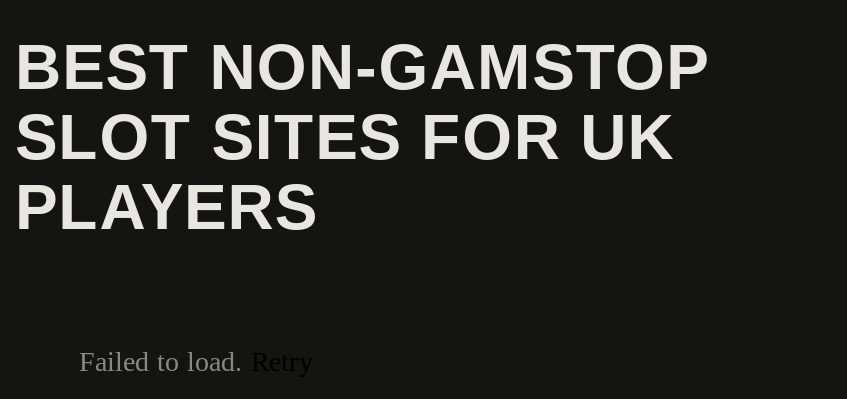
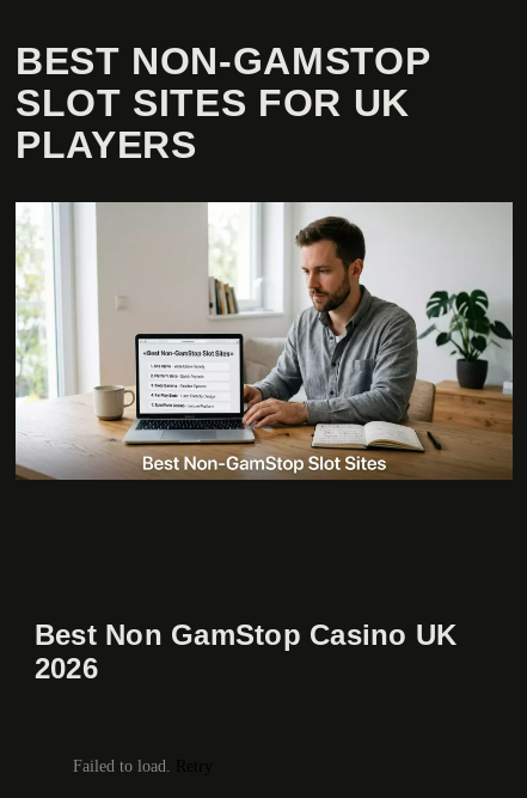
none -> [14,201,514,481] [image]
none -> [35,619,457,685] Best Non GamStop Casino UK | 2026

